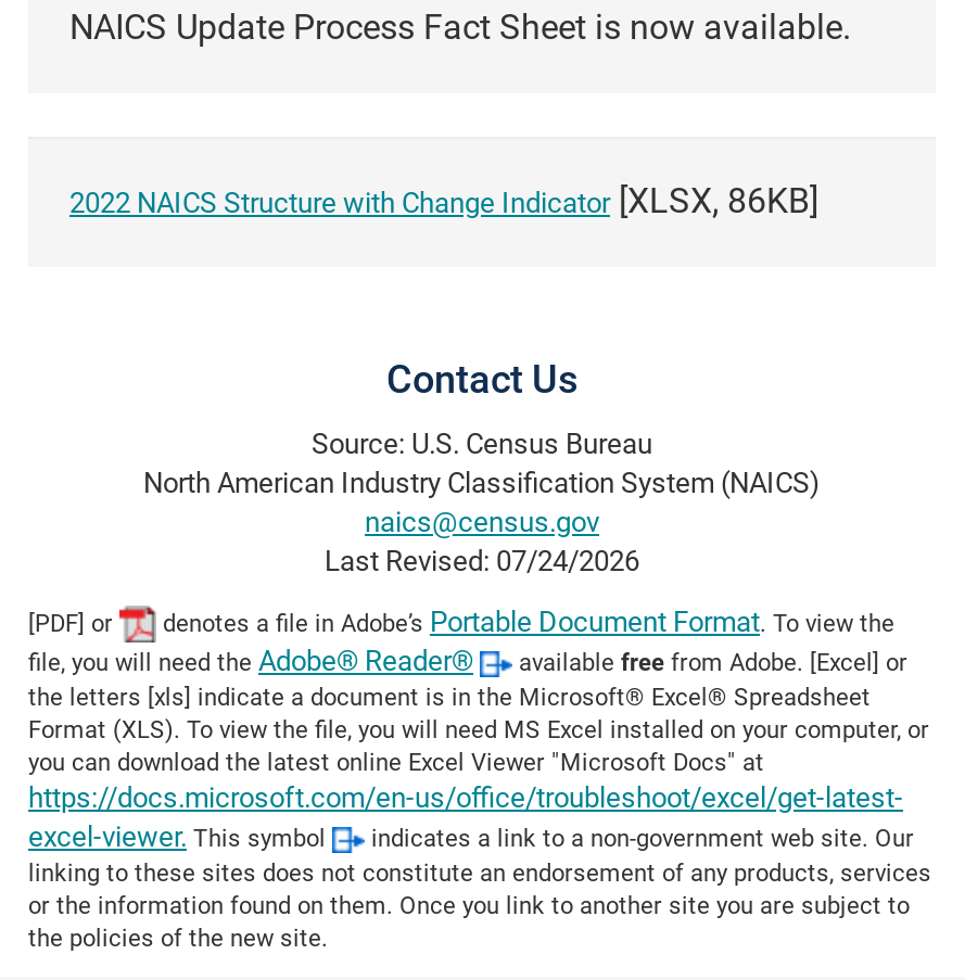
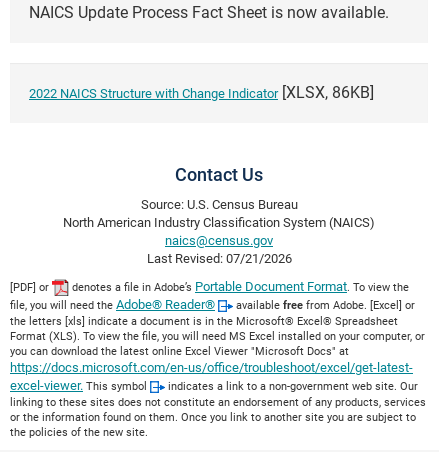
[325,544,639,576] Last Revised: 07/24/2026 -> [146,251,291,266] Last Revised: 07/21/2026

